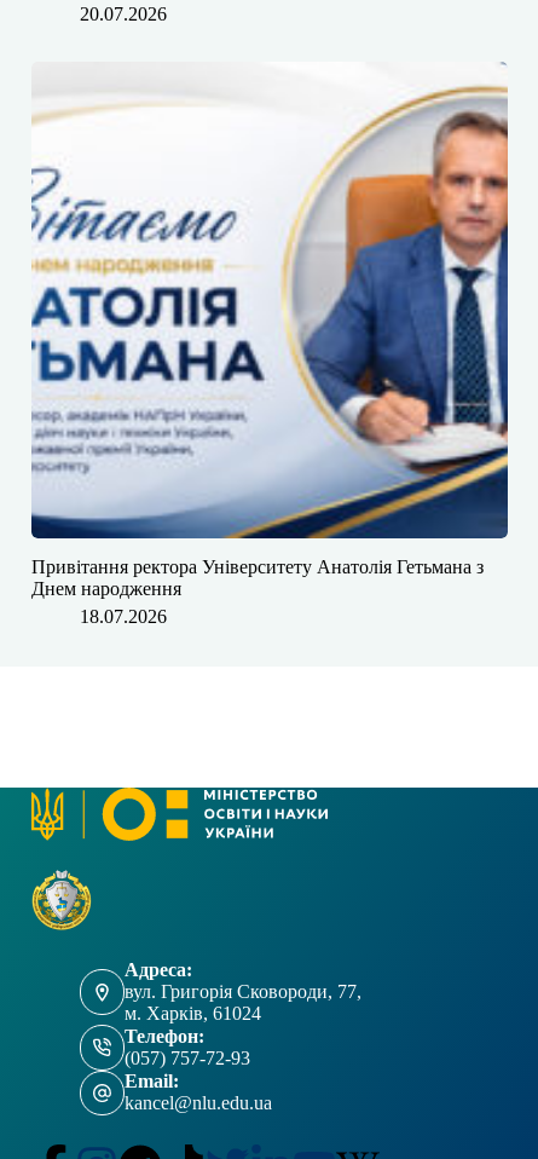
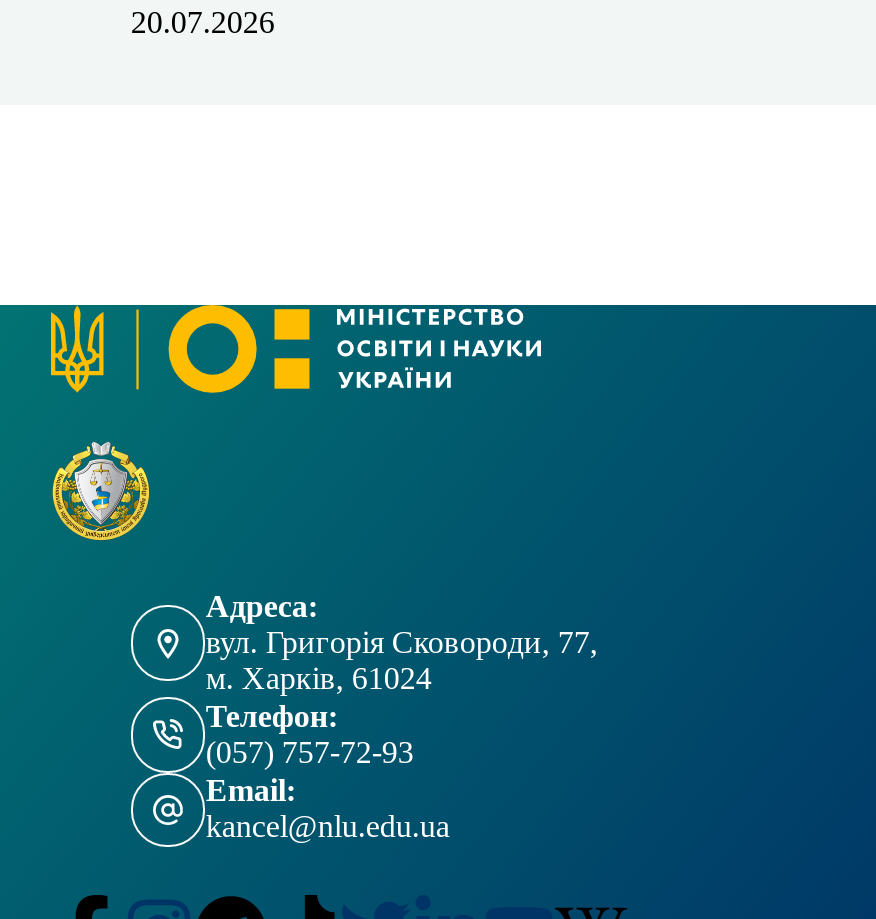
[30,85,509,627] [image] | Привітання ректора Університету Анатолія Гетьмана з | Днем народження | 18.07.2026 -> none

